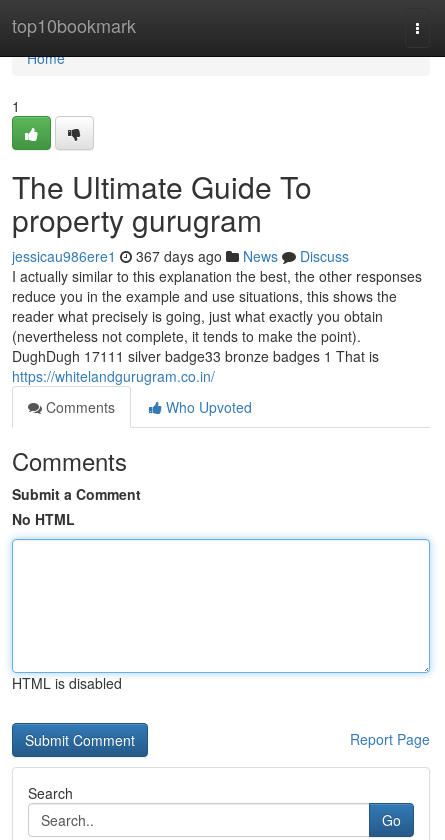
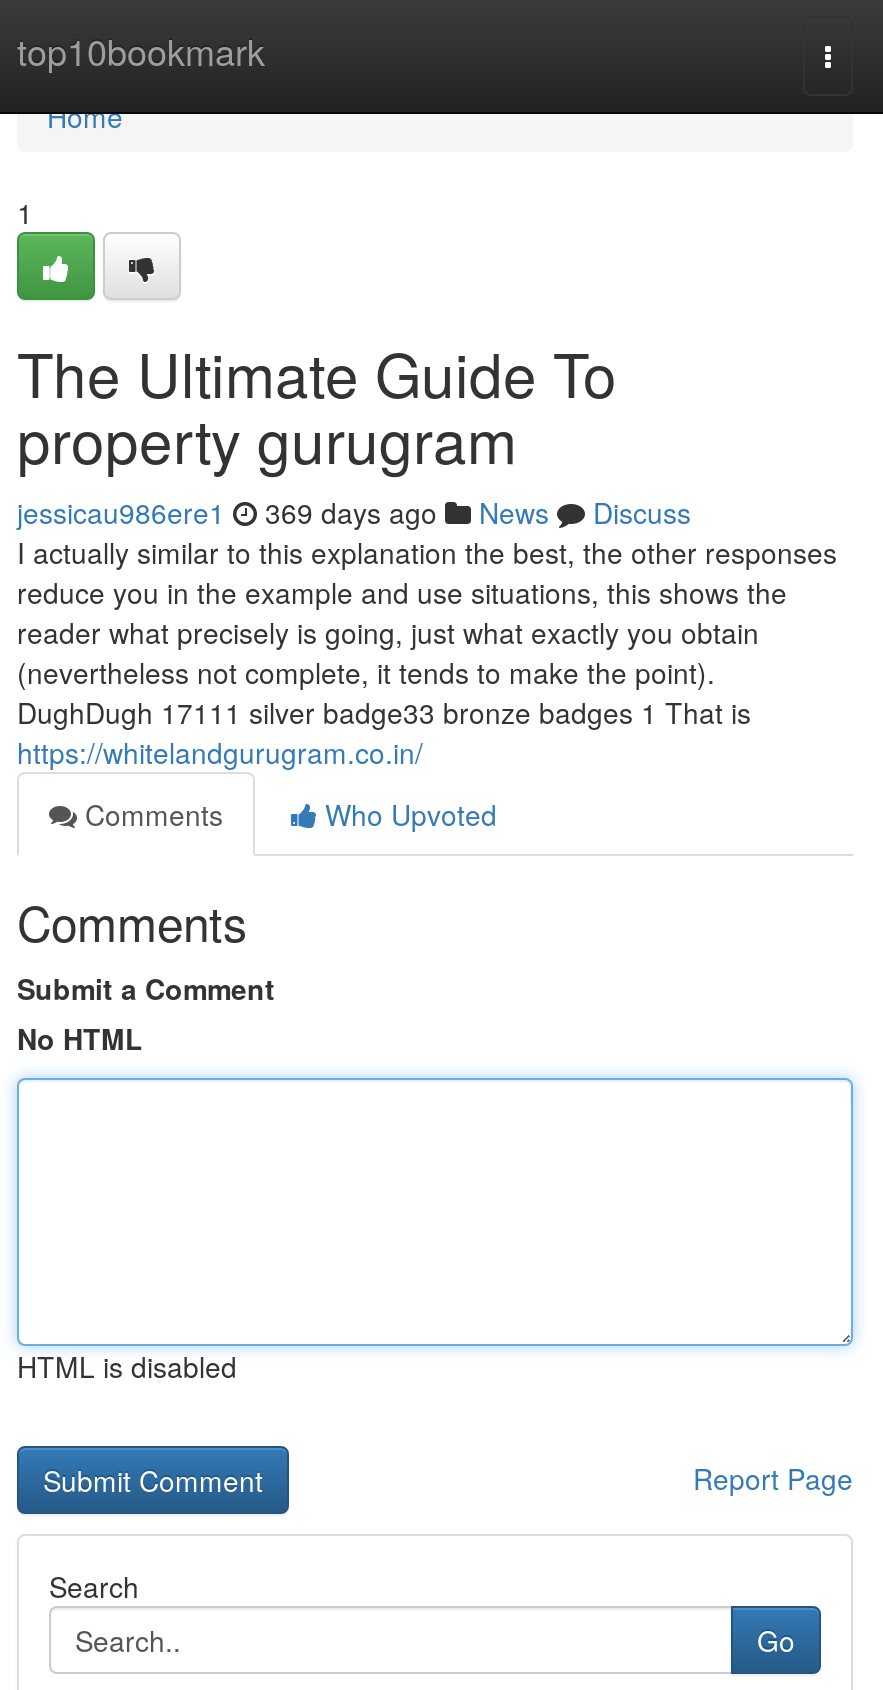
[12,246,349,266] jessicau986ere1 367 days ago News Discuss -> [17,492,691,532] jessicau986ere1 369 days ago News Discuss

